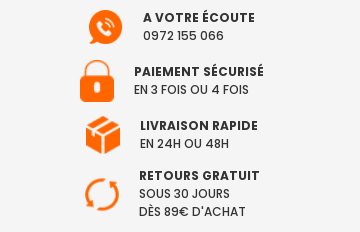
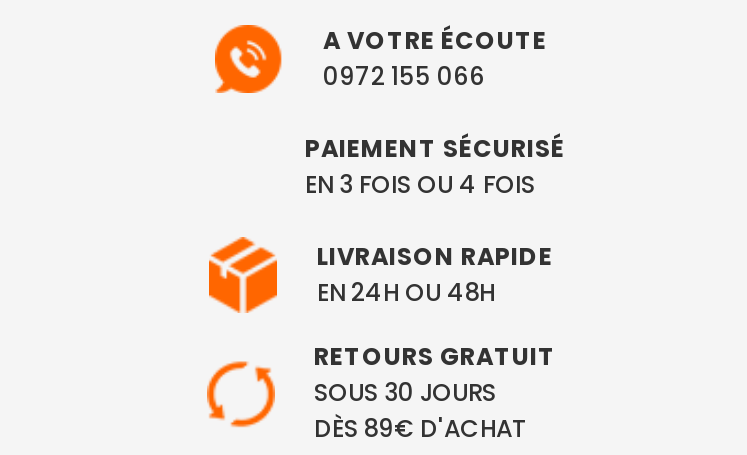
[79,59,115,103] [image] -> none

